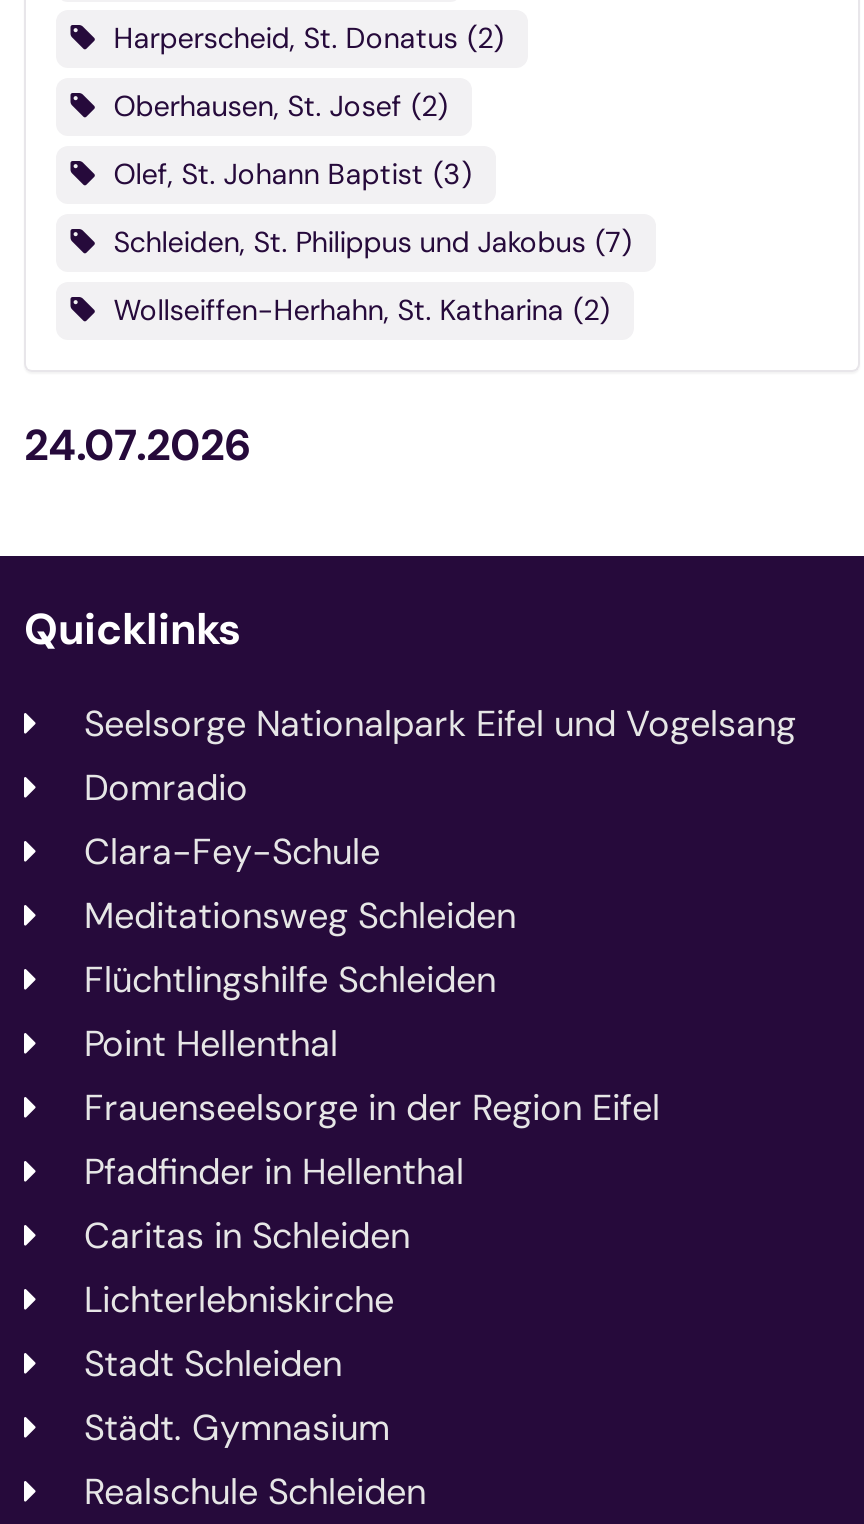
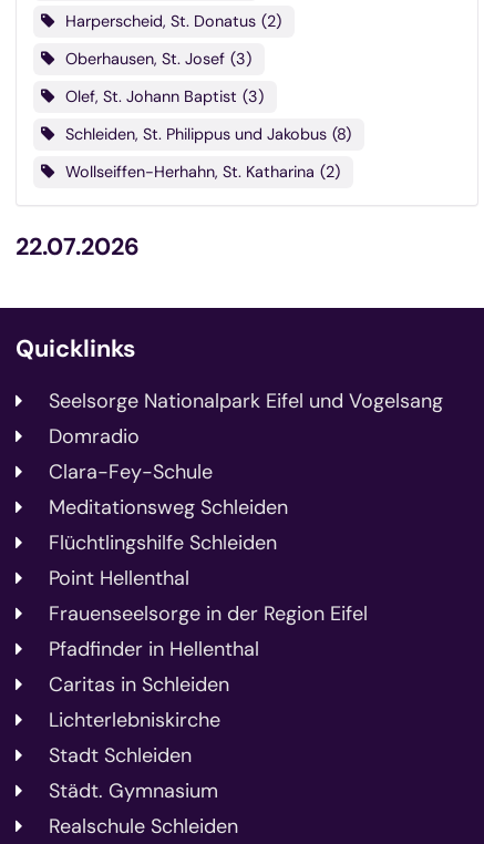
[114,88,437,124] Oberhausen, St. Josef 2 -> [65,49,245,69] Oberhausen, St. Josef 3
[114,224,621,260] Schleiden, St. Philippus und Jakobus 7 -> [65,124,345,144] Schleiden, St. Philippus und Jakobus 8
[24,417,252,473] 24.07.2026 -> [16,231,140,262] 22.07.2026

